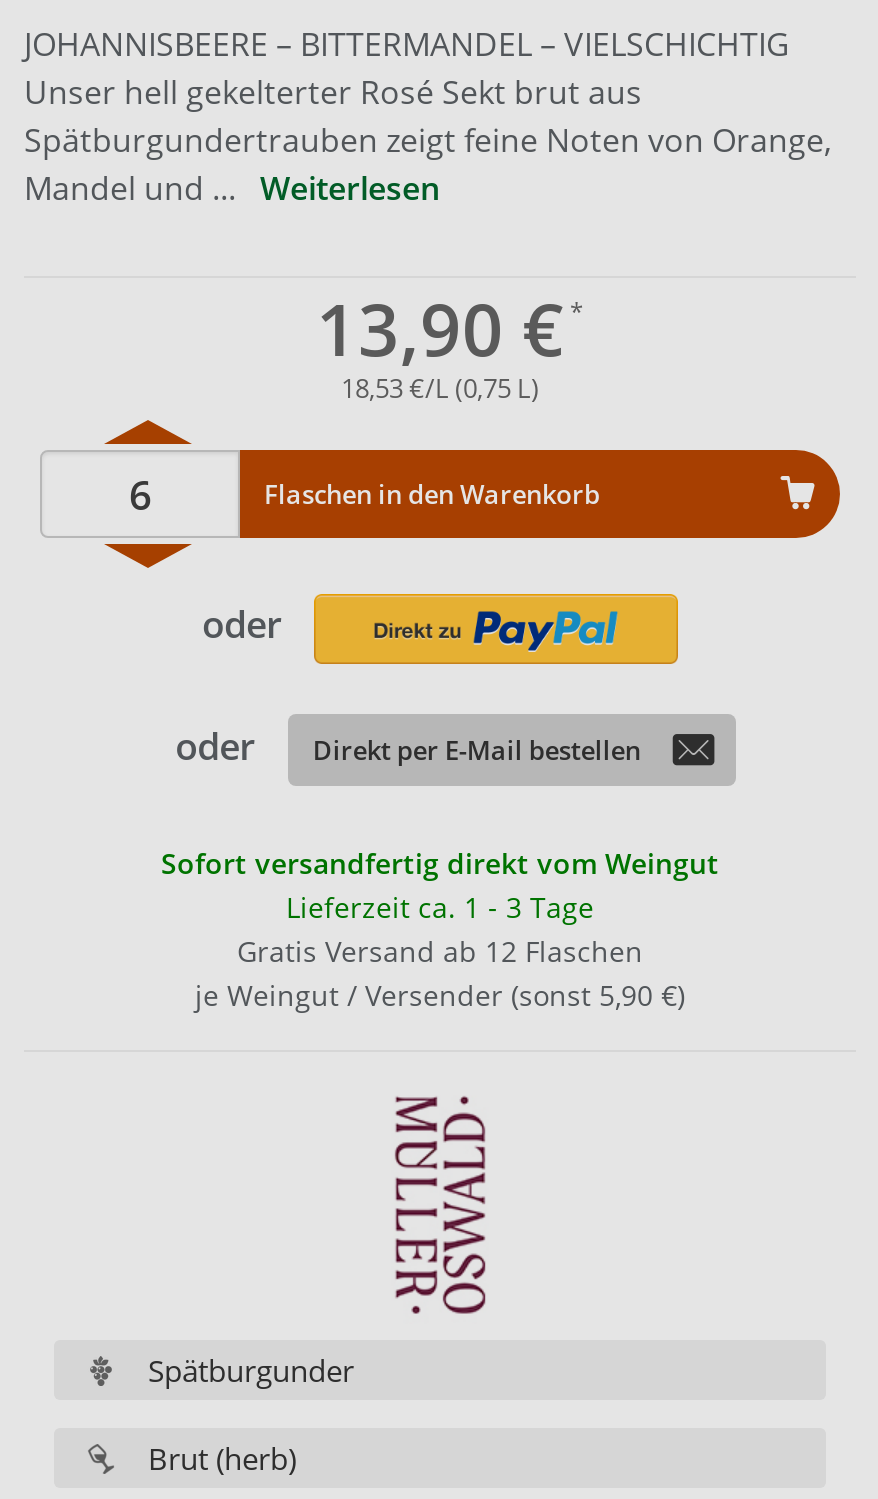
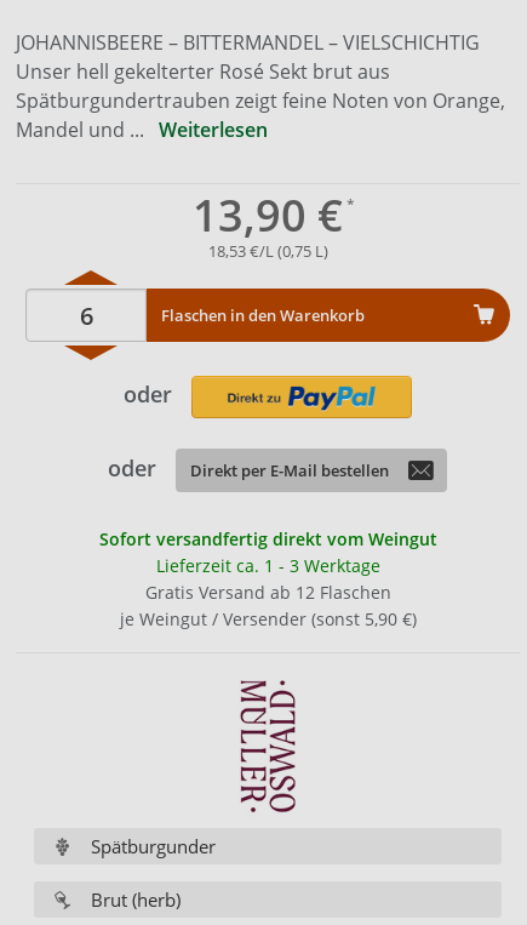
[286,888,594,926] Lieferzeit ca. 1 - 3 Tage -> [156,554,380,577] Lieferzeit ca. 1 - 3 Werktage

